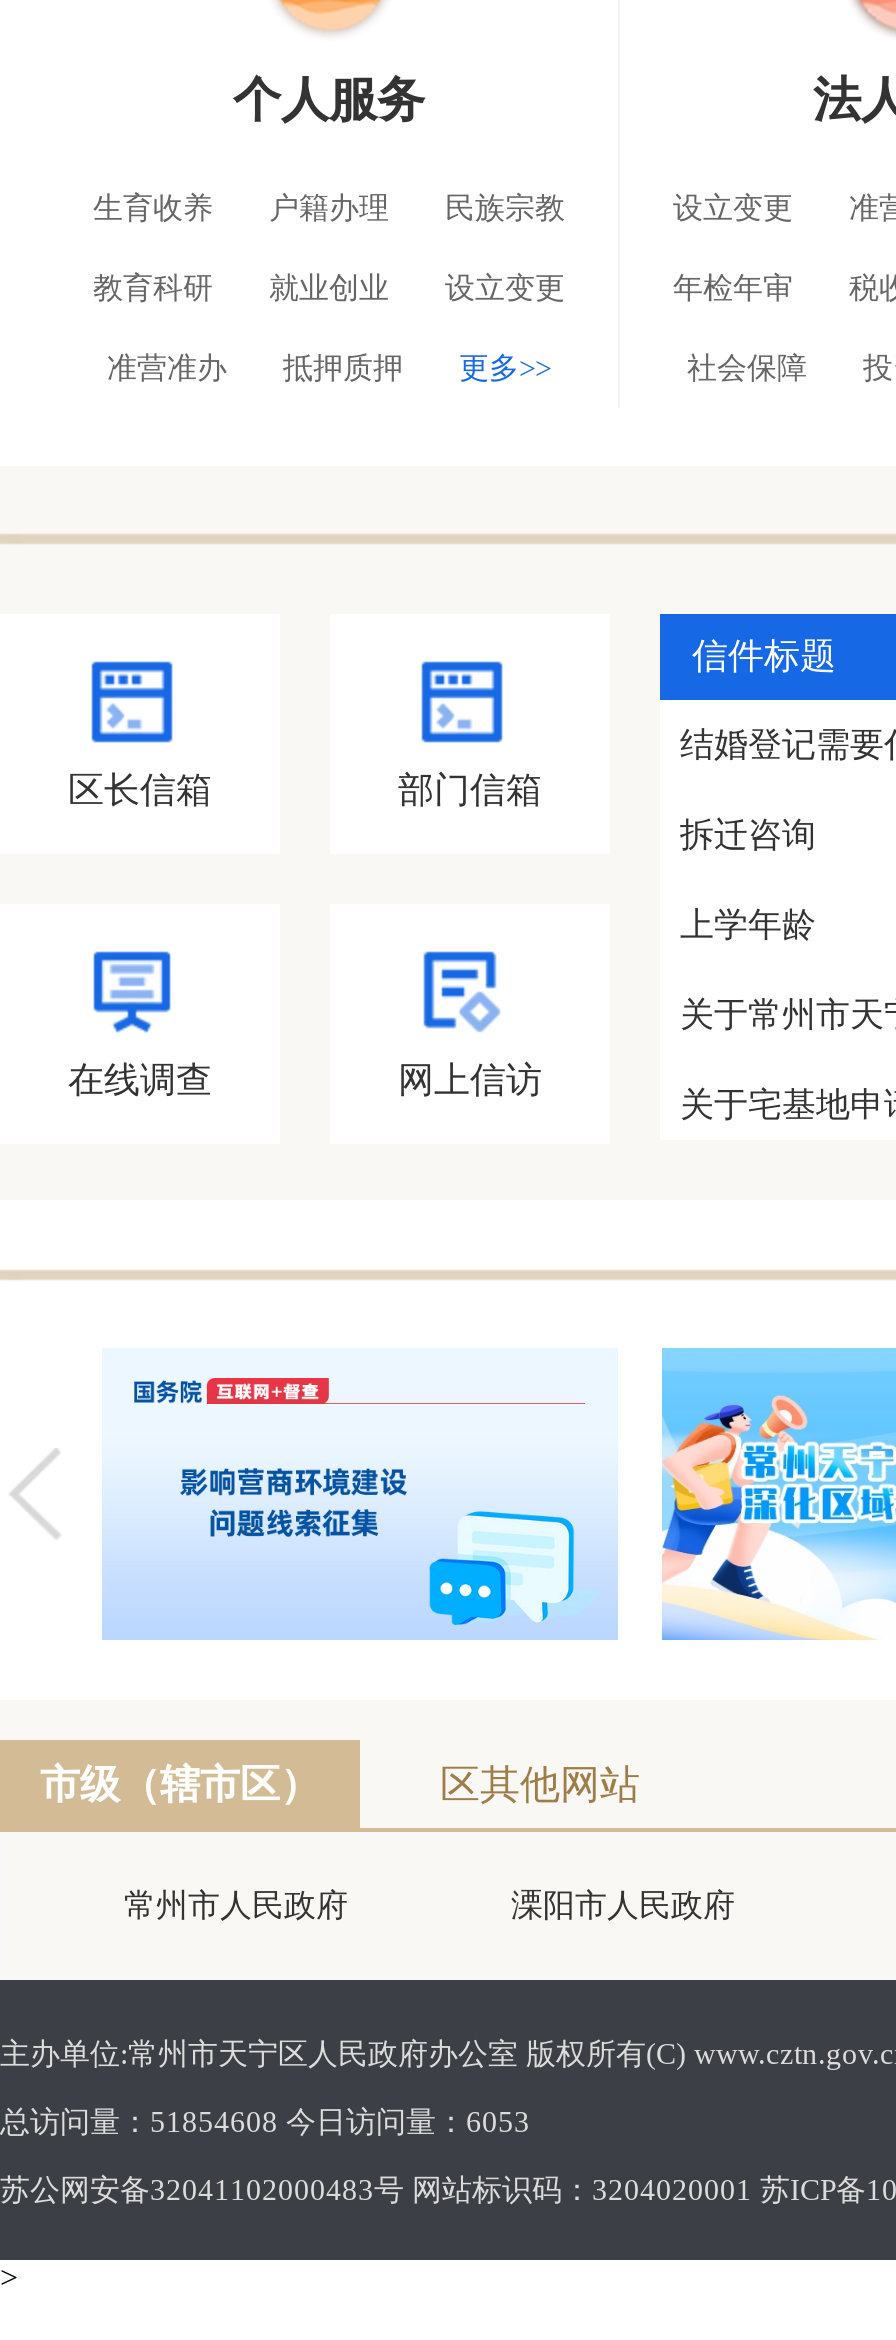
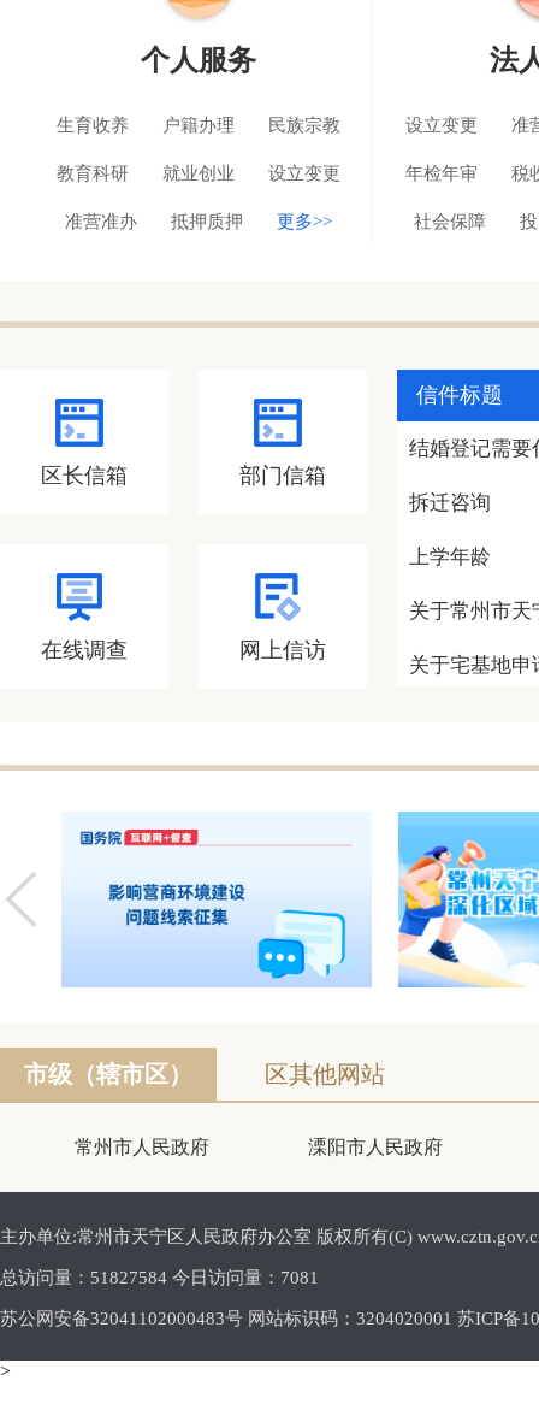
[0,2106,530,2138] 总访问量：51854608 今日访问量：6053 -> [0,1268,319,1287] 总访问量：51827584 今日访问量：7081

